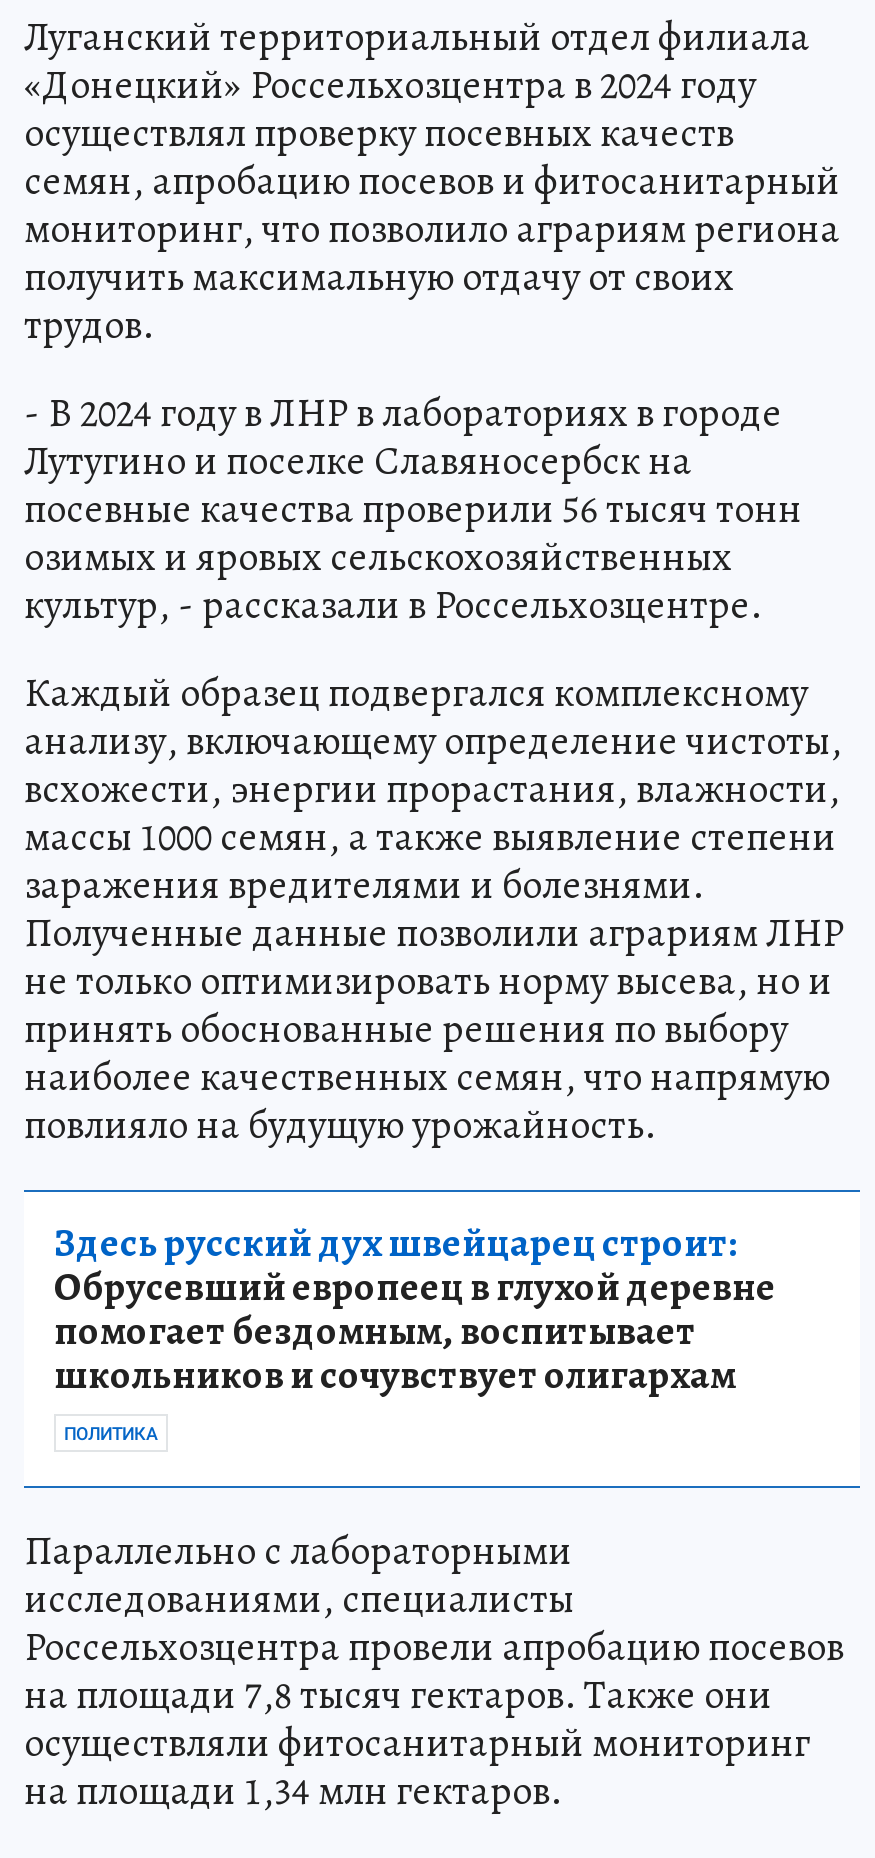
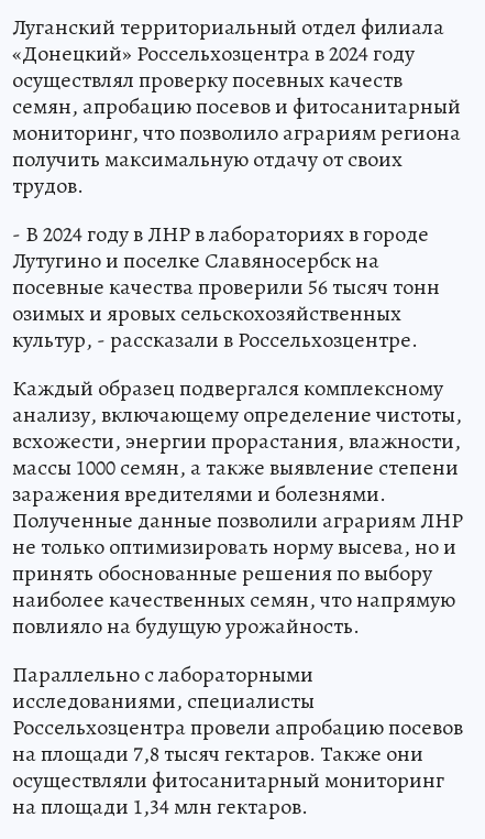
[54,1215,776,1443] Здесь русский дух швейцарец строит: | Обрусевший европеец в глухой деревне | помогает бездомным, воспитывает | школьников и сочувствует олигархам | ПОЛИТИКА -> none

